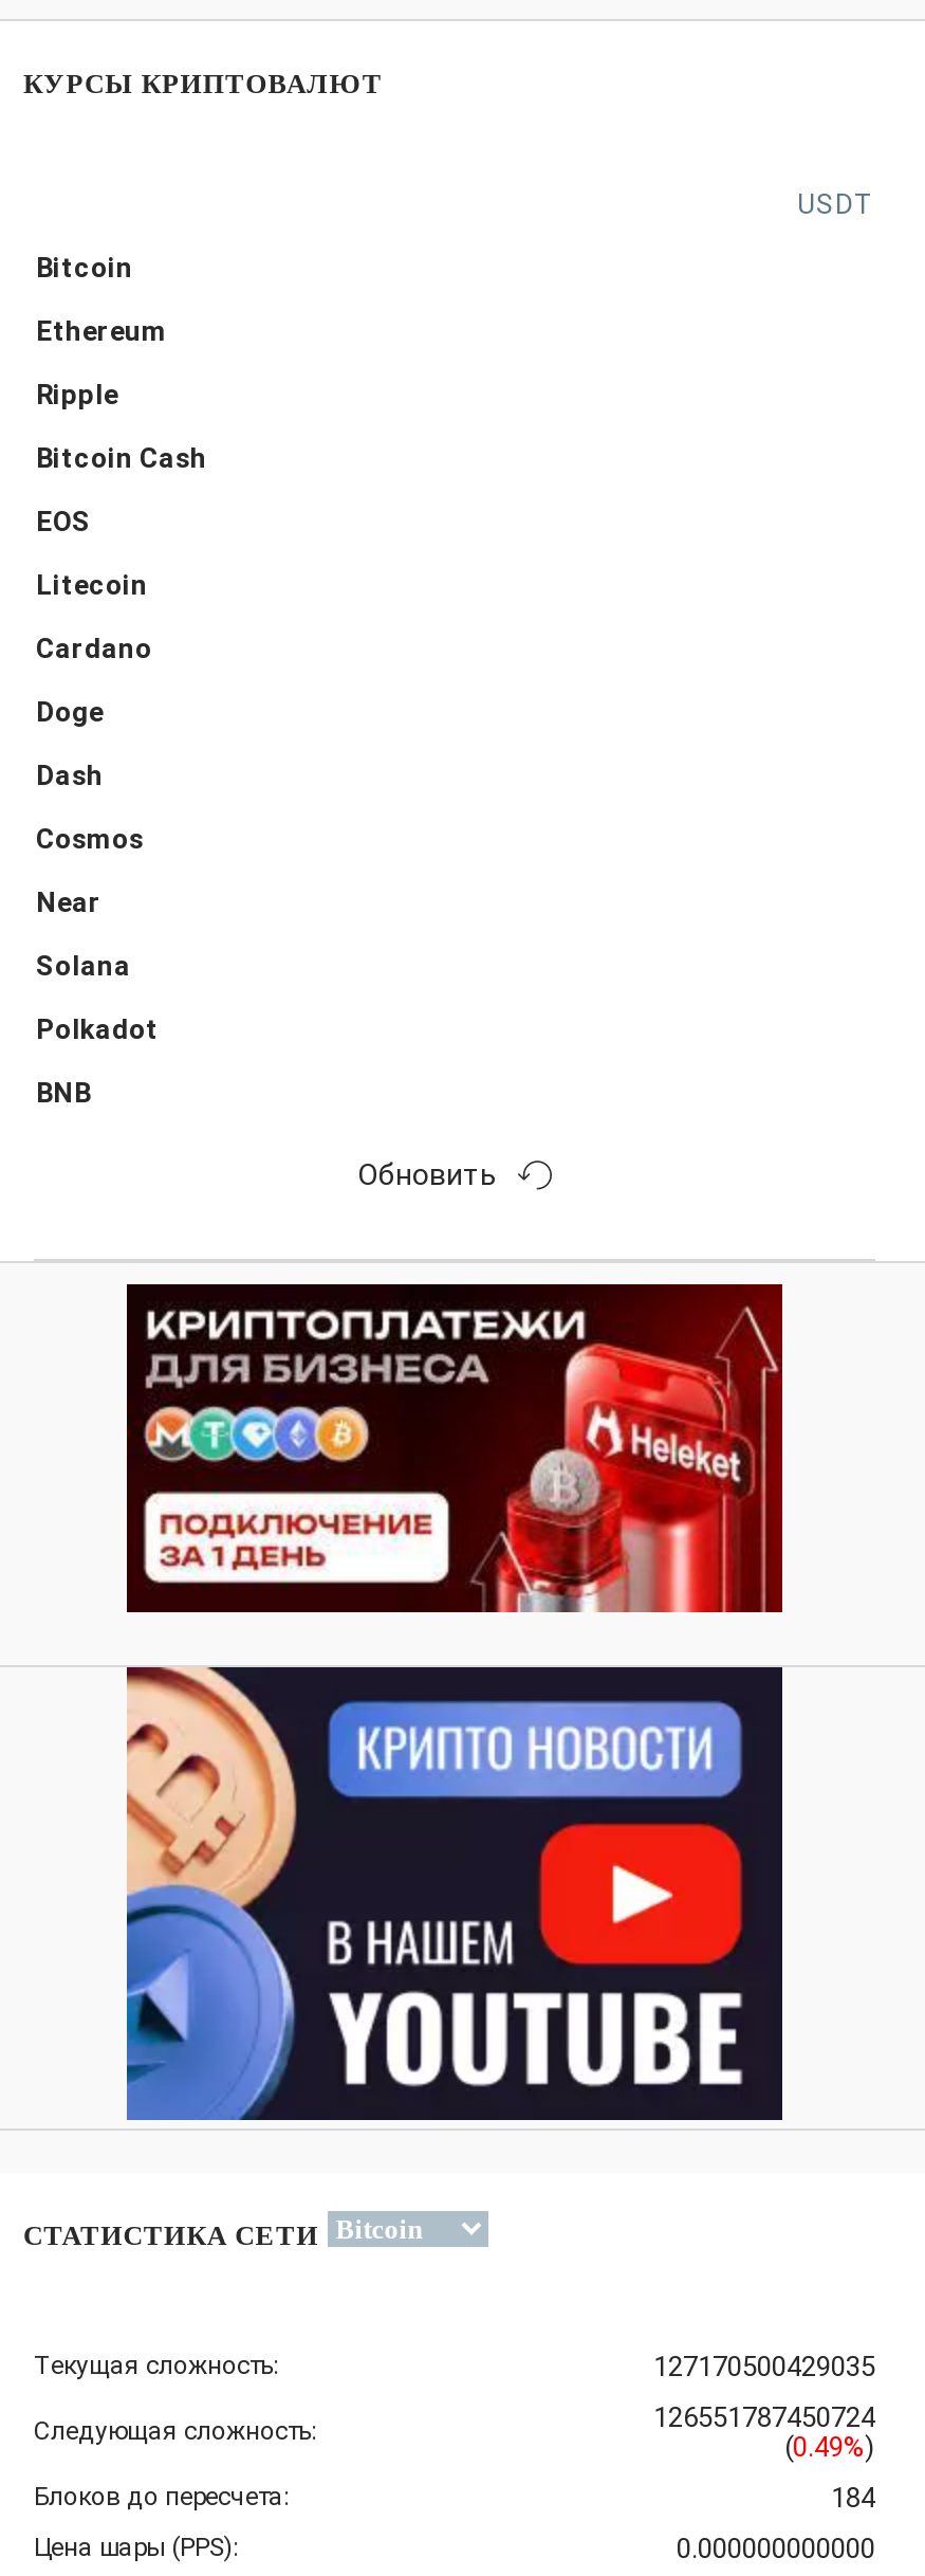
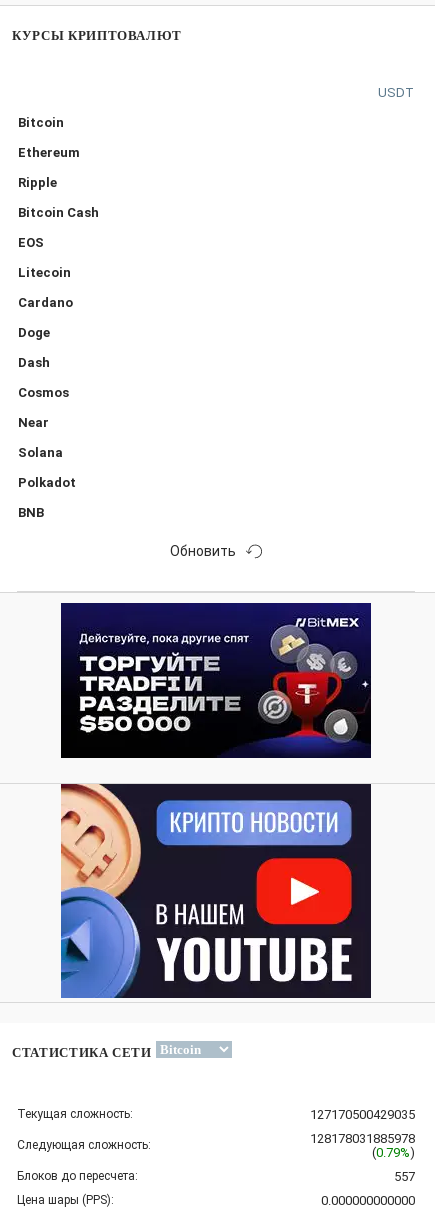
[127,1282,784,1614] [image] -> [61,602,372,759] [image]
[653,2401,875,2433] 126551787450724 -> [310,1131,415,1146] 128178031885978
[784,2431,875,2463] (0.49%) -> [372,1145,415,1160] (0.79%)
[831,2482,875,2514] 184 -> [394,1169,415,1184] 557

